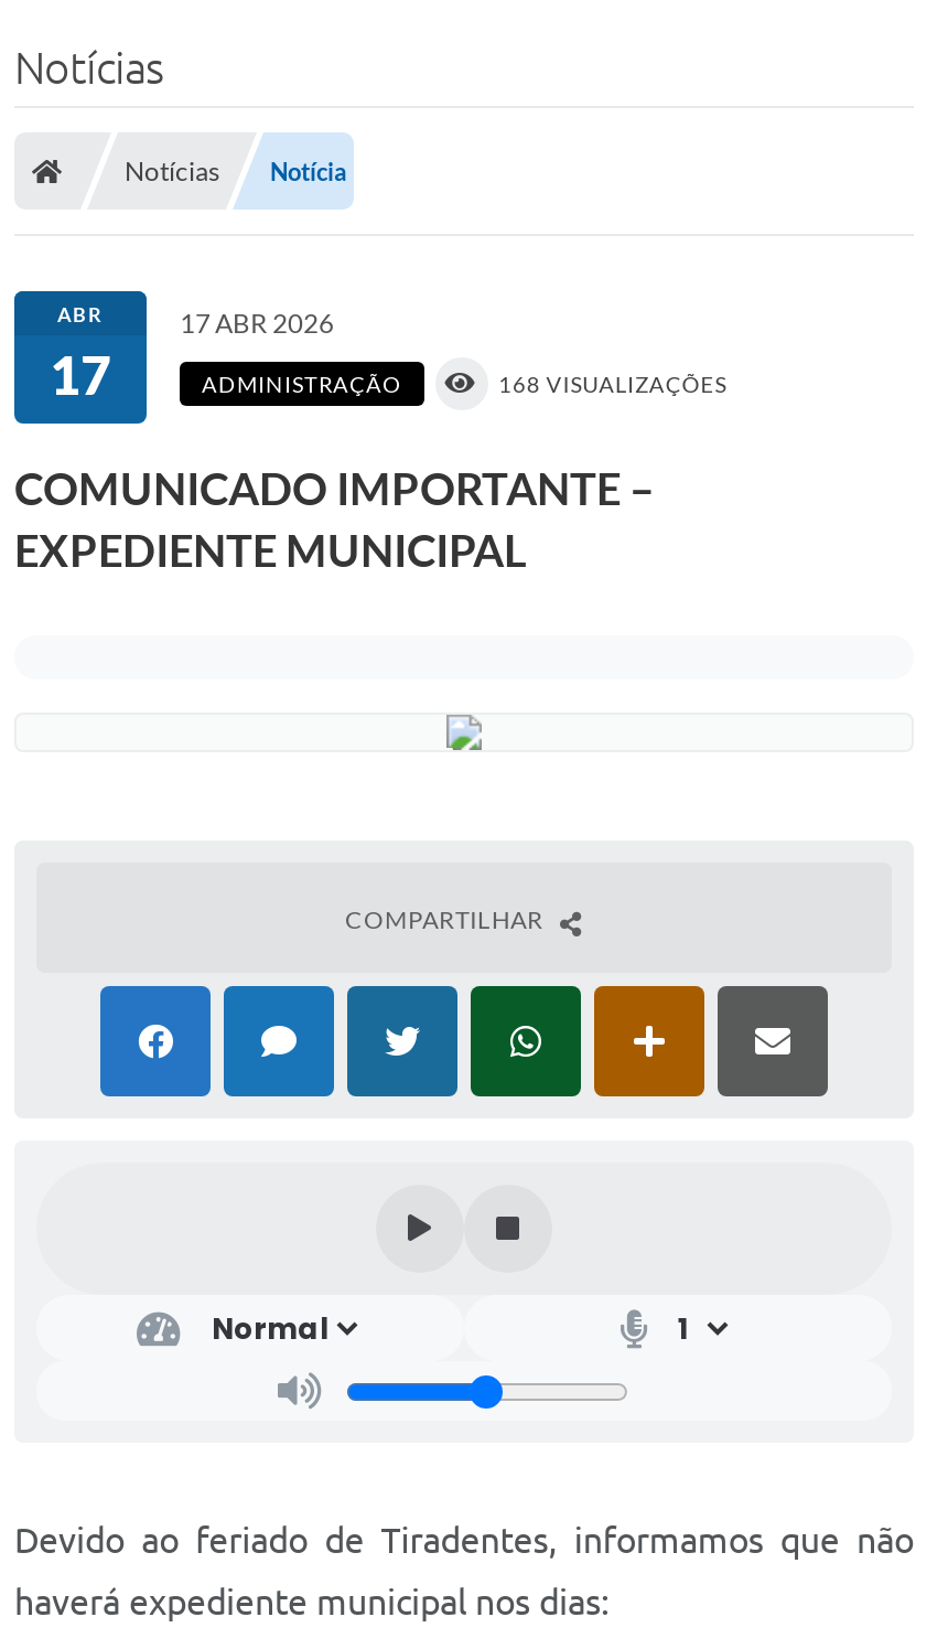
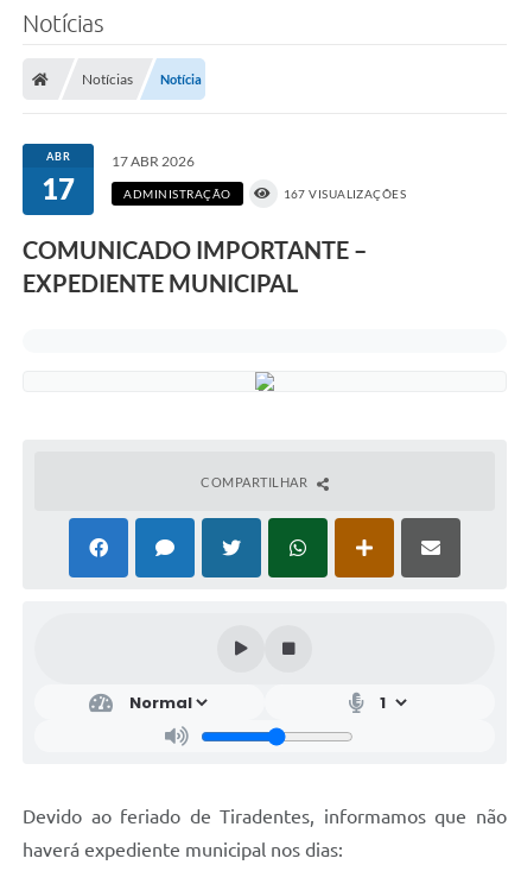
[498,372,727,398] 168 VISUALIZAÇÕES -> [283,187,406,201] 167 VISUALIZAÇÕES

